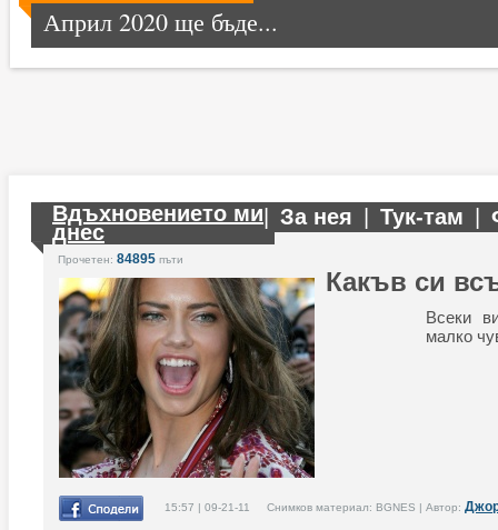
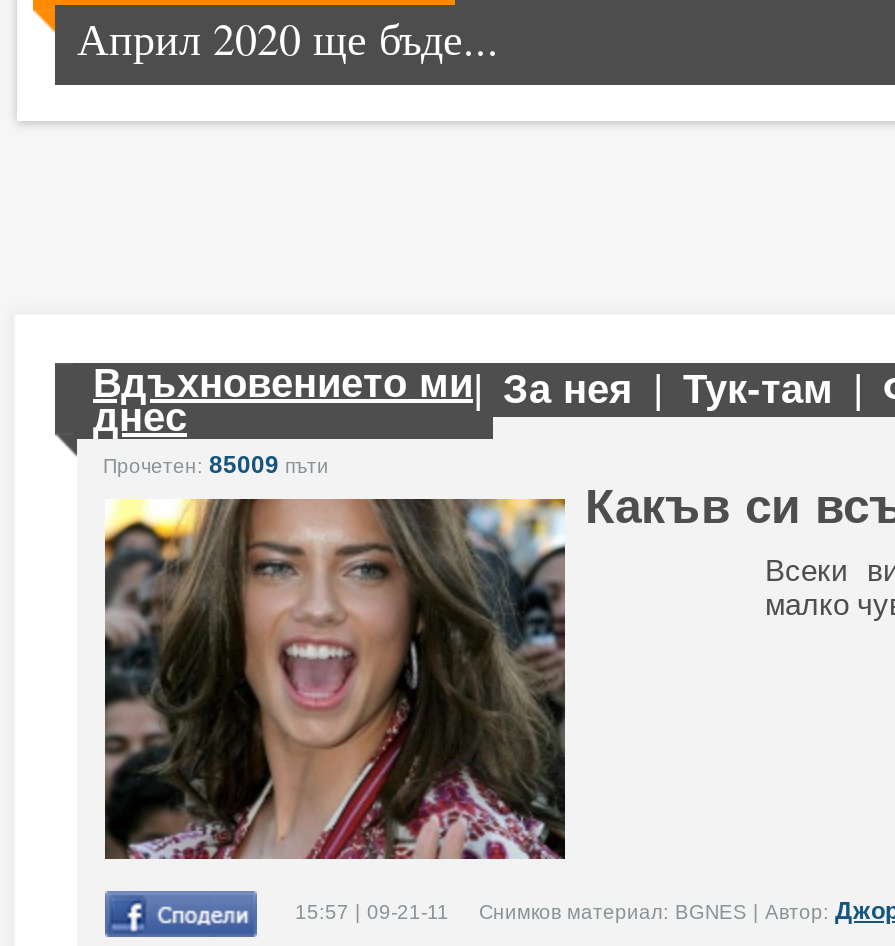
[58,251,183,267] Прочетен: 84895 пъти -> [103,451,329,479] Прочетен: 85009 пъти

